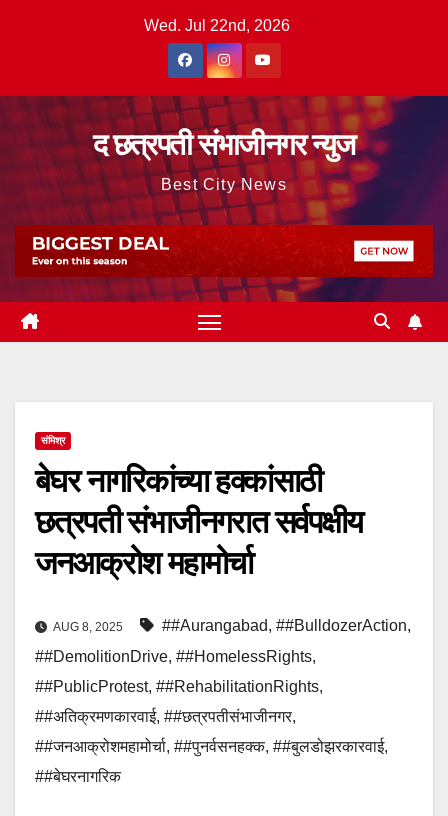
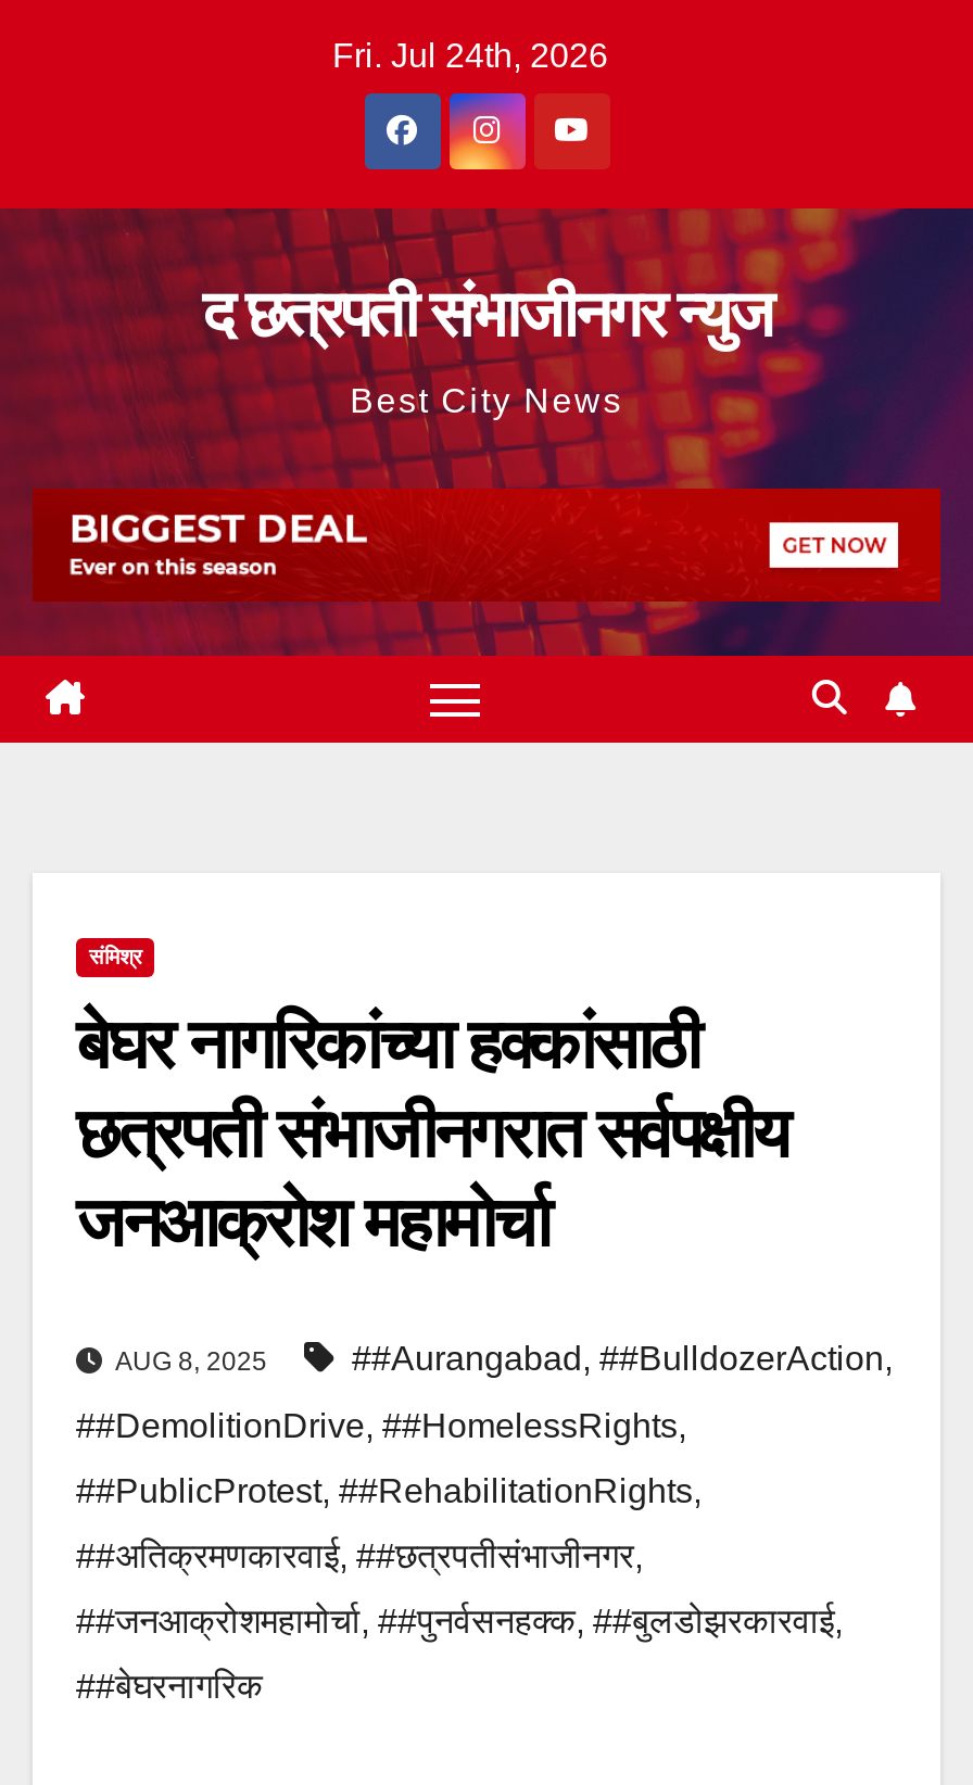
[143,17,289,34] Wed. Jul 22nd, 2026 -> [332,37,608,74] Fri. Jul 24th, 2026

